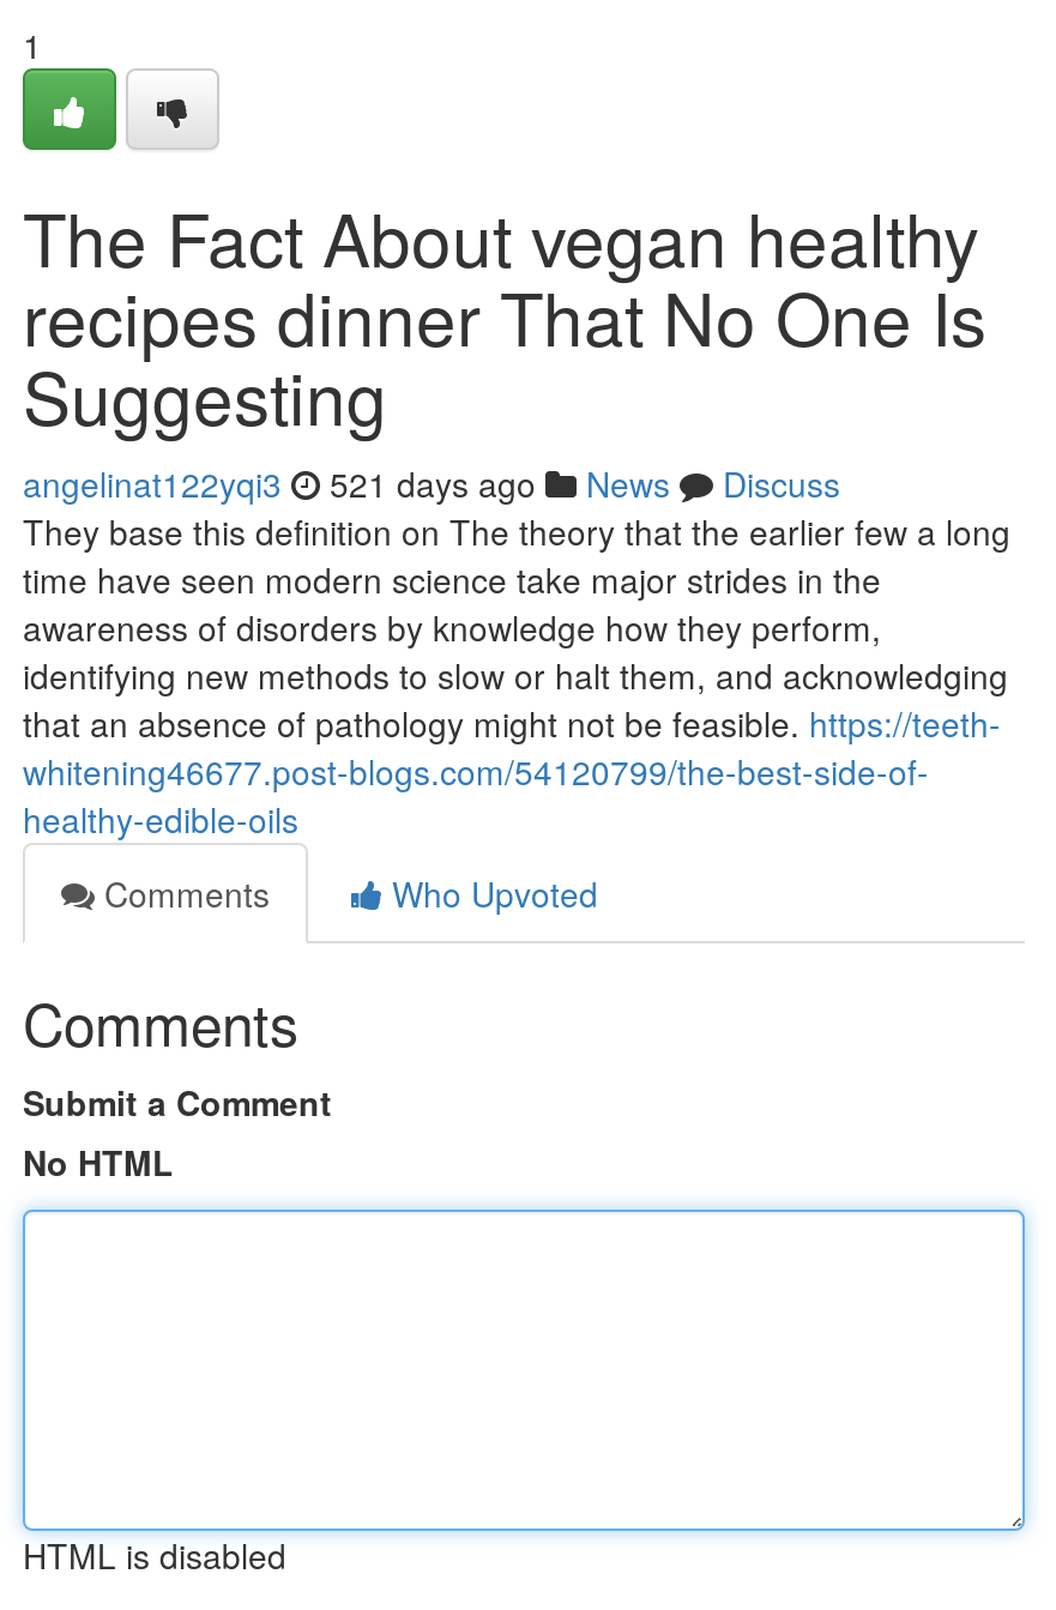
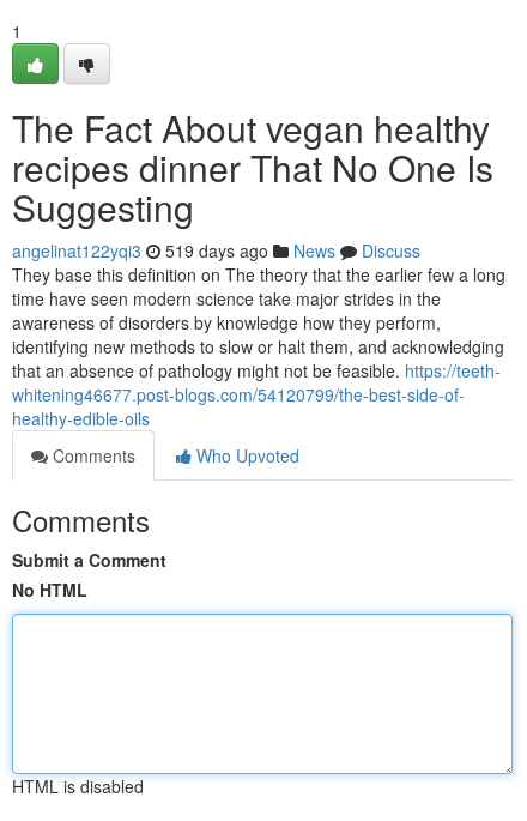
[23,459,840,507] angelinat122yqi3 521 days ago News Discuss -> [12,239,420,262] angelinat122yqi3 519 days ago News Discuss

